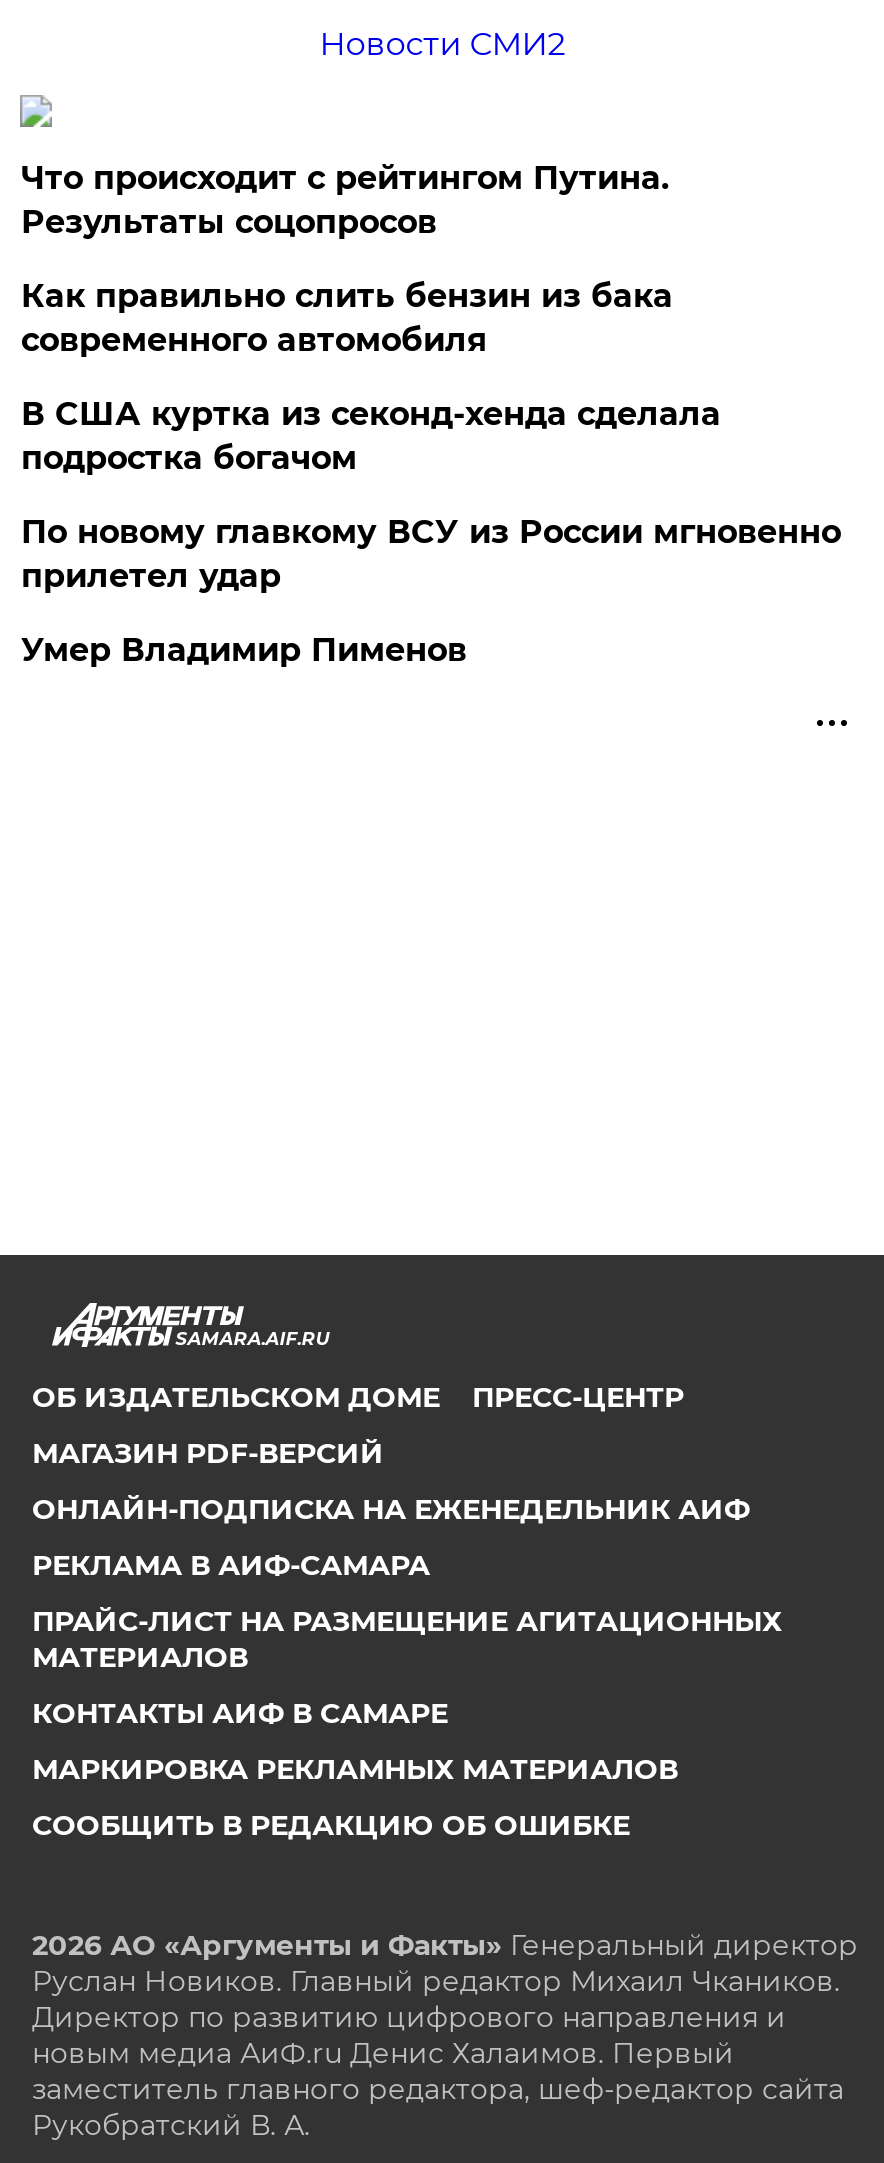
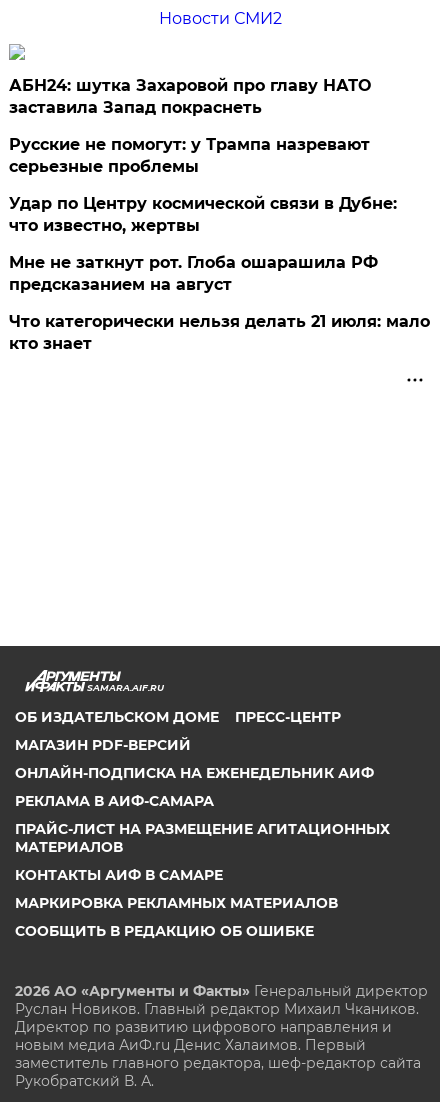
[21,160,669,242] Что происходит с рейтингом Путина. | Результаты соцопросов -> [9,76,371,117] АБН24: шутка Захаровой про главу НАТО | заставила Запад покраснеть
[21,278,673,360] Как правильно слить бензин из бака | современного автомобиля -> [9,135,370,176] Русские не помогут: у Трампа назревают | серьезные проблемы
[21,396,721,478] В США куртка из секонд-хенда сделала | подростка богачом -> [9,194,397,235] Удар по Центру космической связи в Дубне: | что известно, жертвы
[21,514,841,596] По новому главкому ВСУ из России мгновенно | прилетел удар -> [9,253,378,294] Мне не заткнут рот. Глоба ошарашила РФ | предсказанием на август
[21,632,467,670] Умер Владимир Пименов -> [9,312,430,353] Что категорически нельзя делать 21 июля: мало | кто знает

